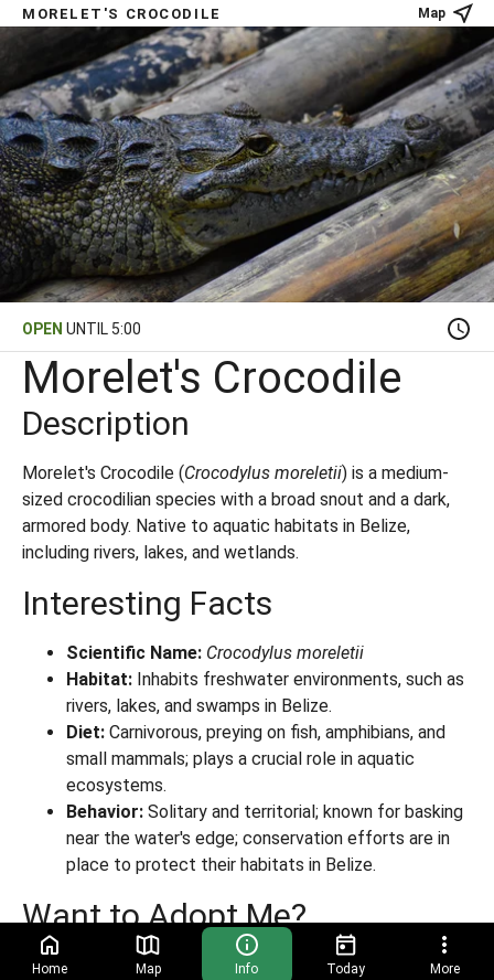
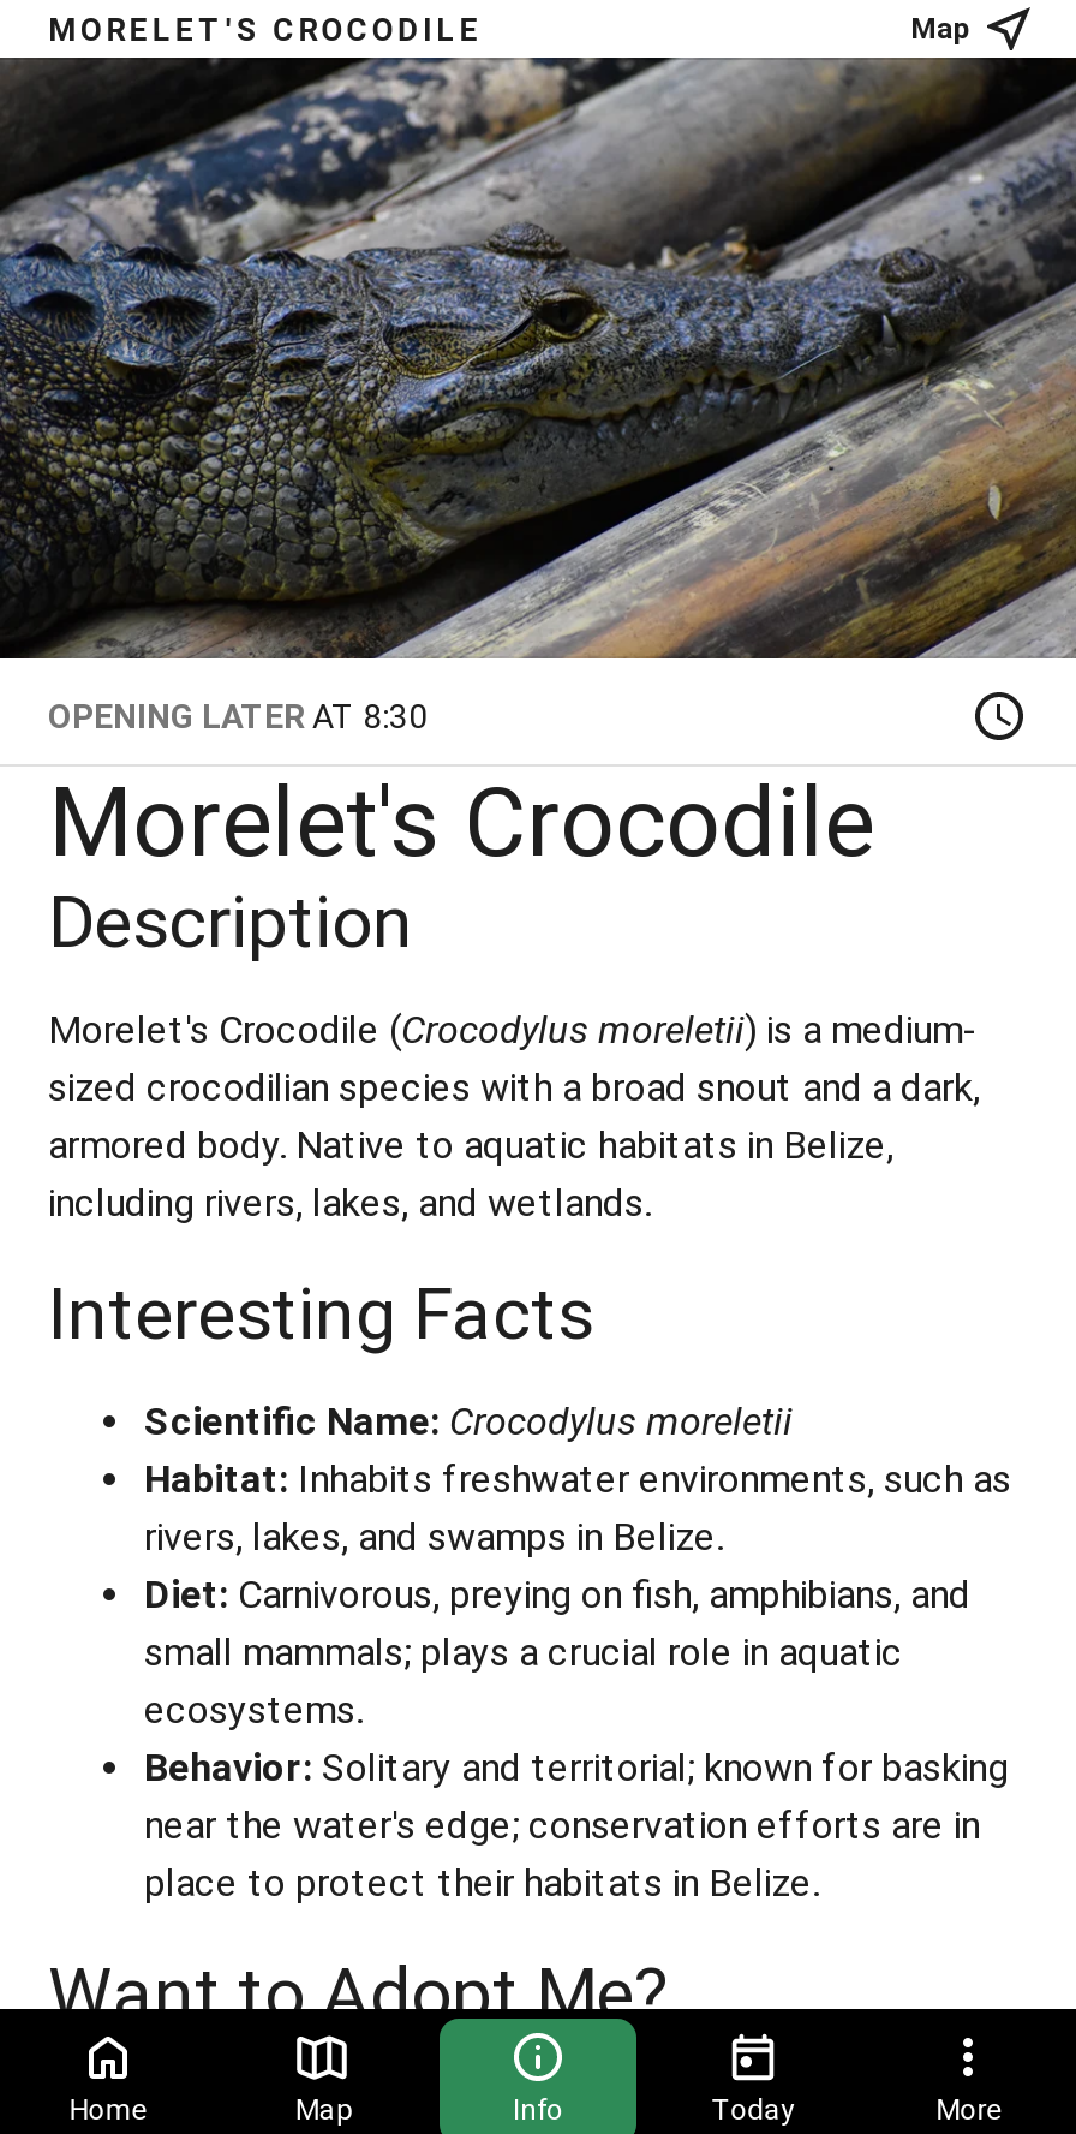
[22,320,141,338] OPEN UNTIL 5:00 -> [48,697,428,735] OPENING LATER AT 8:30

